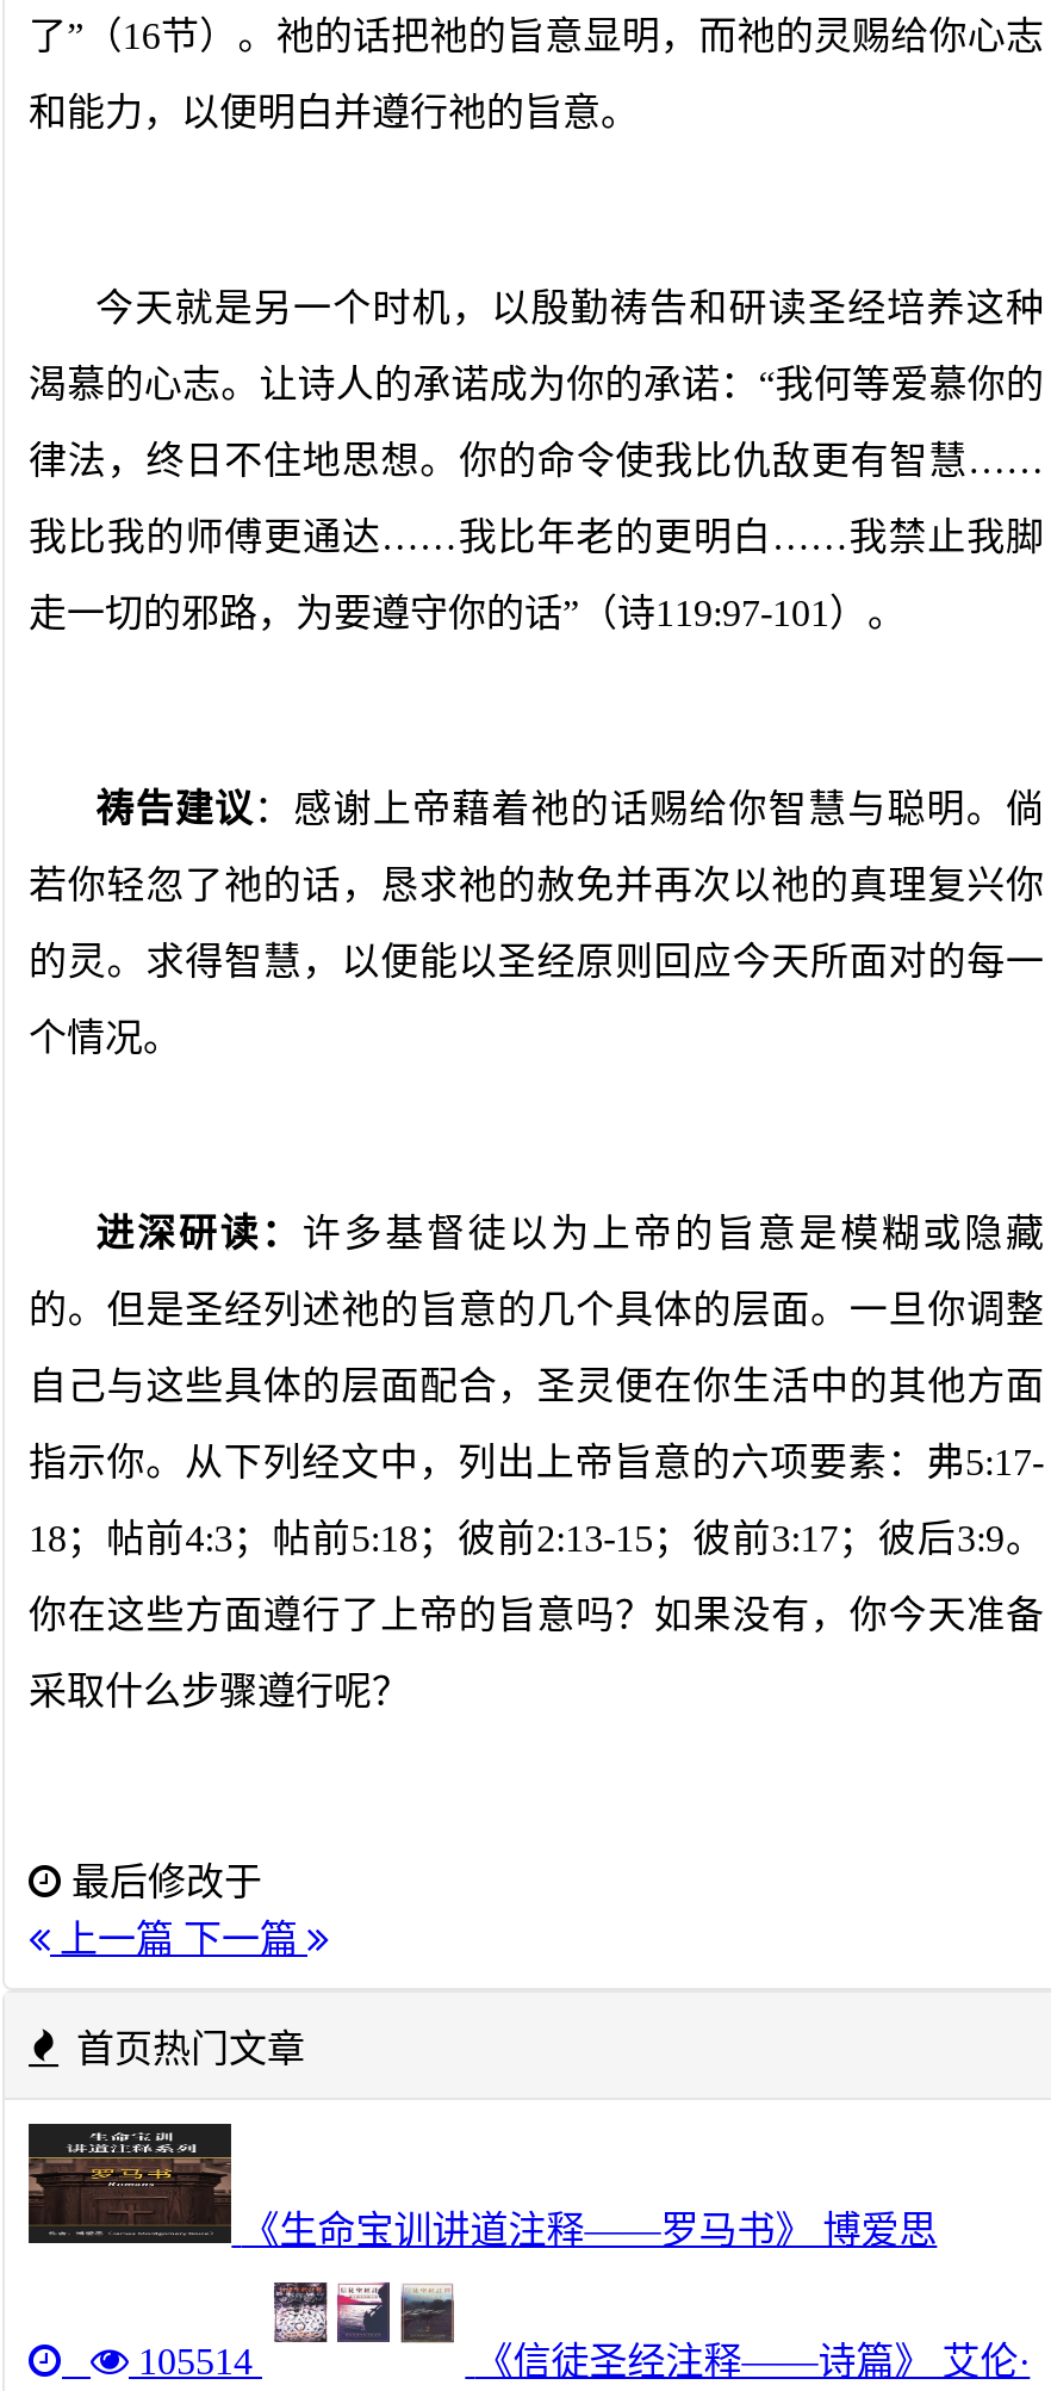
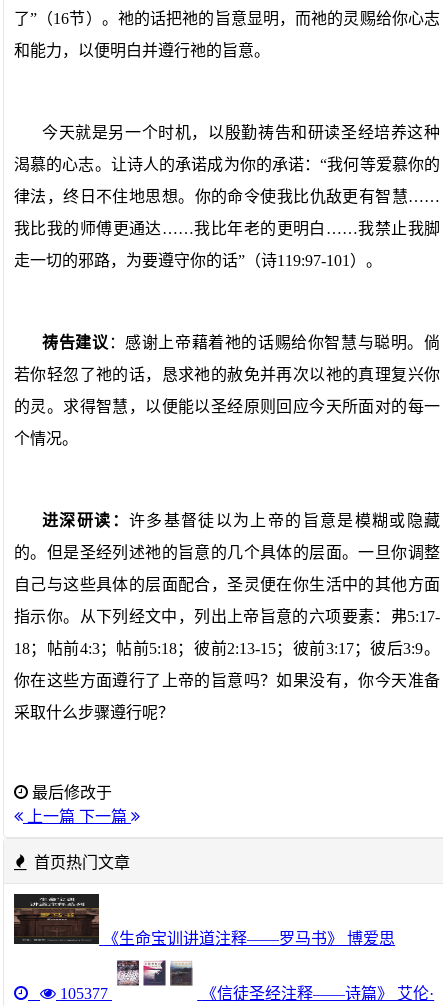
[129,2340,253,2381] 105514 -> [56,985,108,1002] 105377

